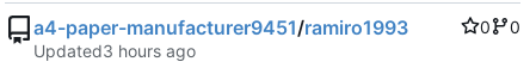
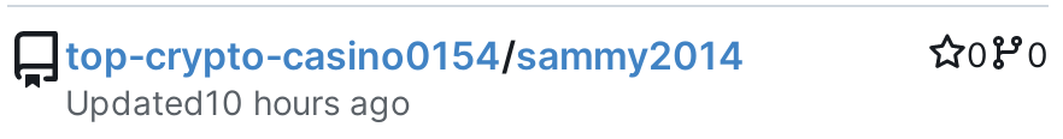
[33,16,408,40] a4-paper-manufacturer9451/ramiro1993 -> [65,32,745,80] top-crypto-casino0154/sammy2014

